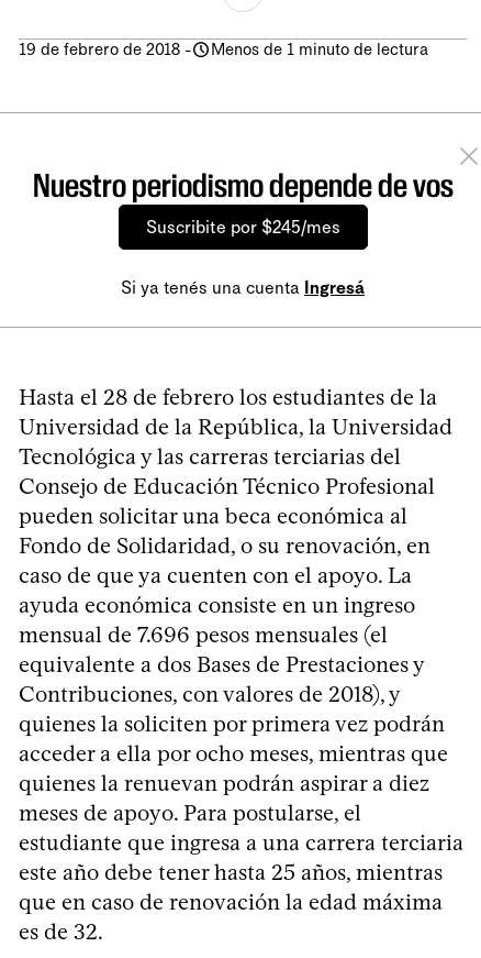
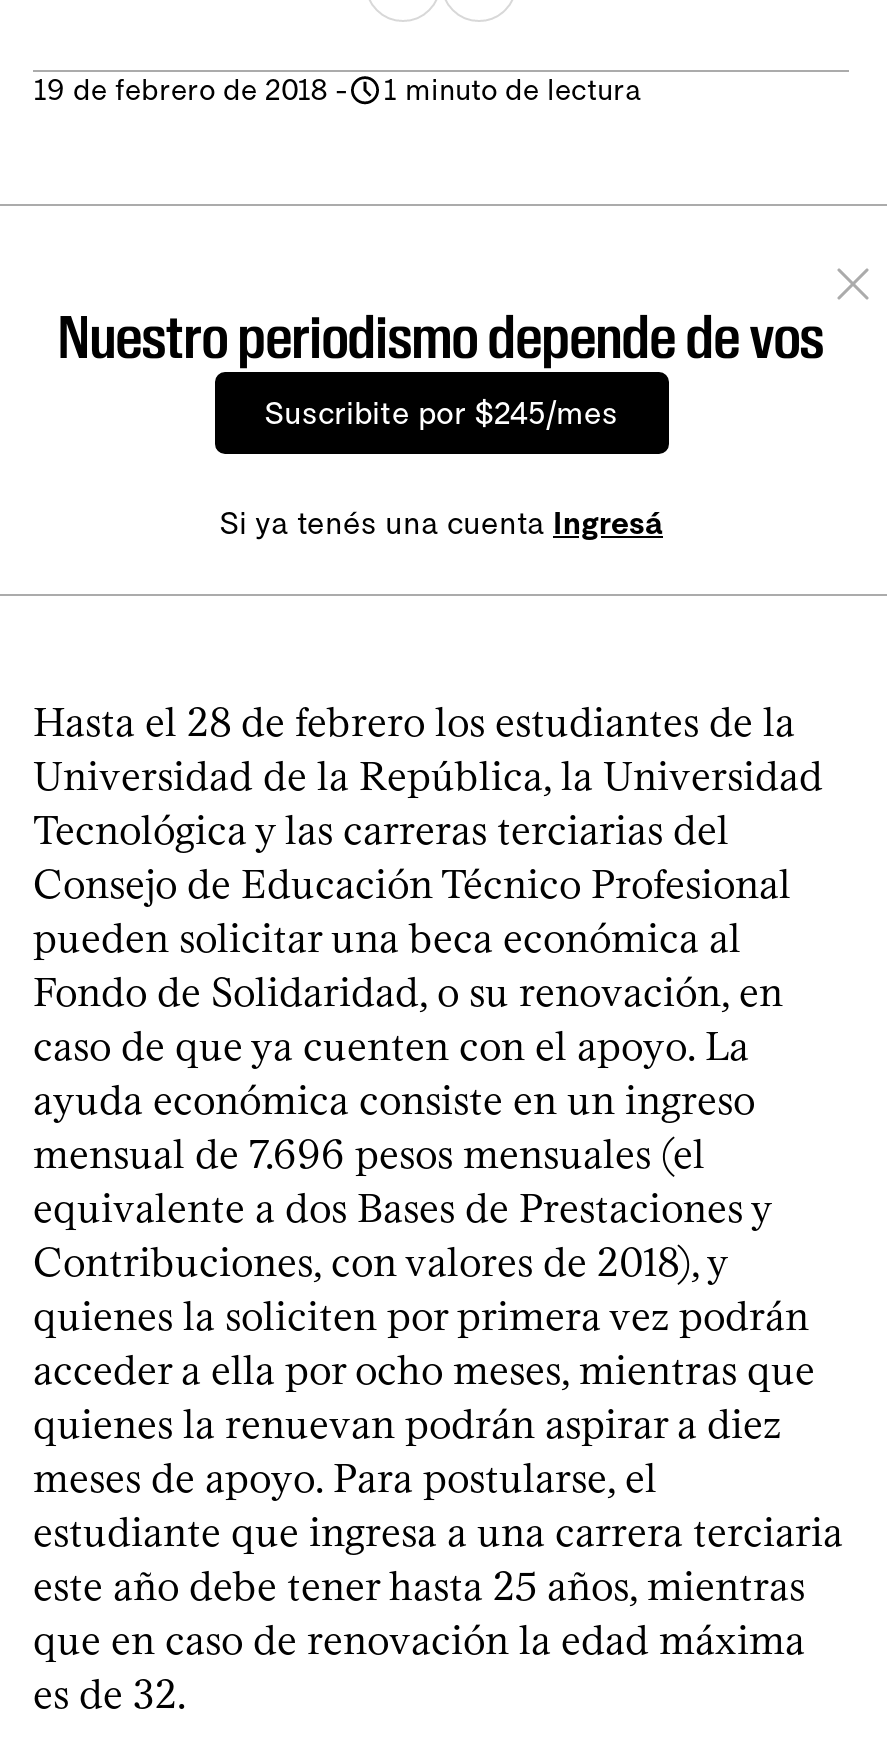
[211,40,428,59] Menos de 1 minuto de lectura -> [383,72,641,108] 1 minuto de lectura

